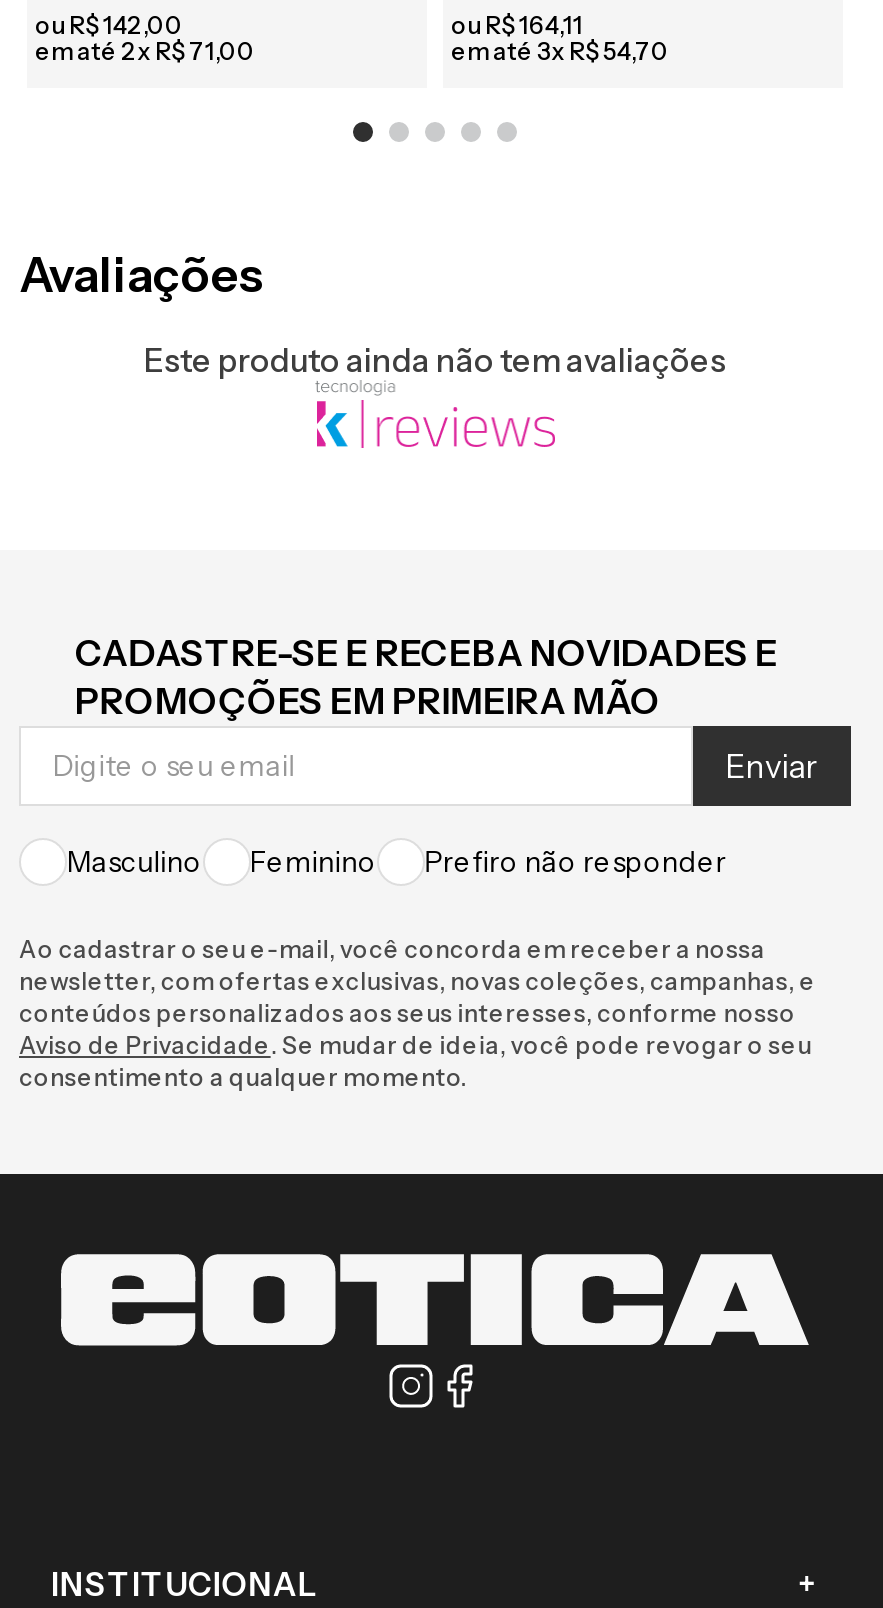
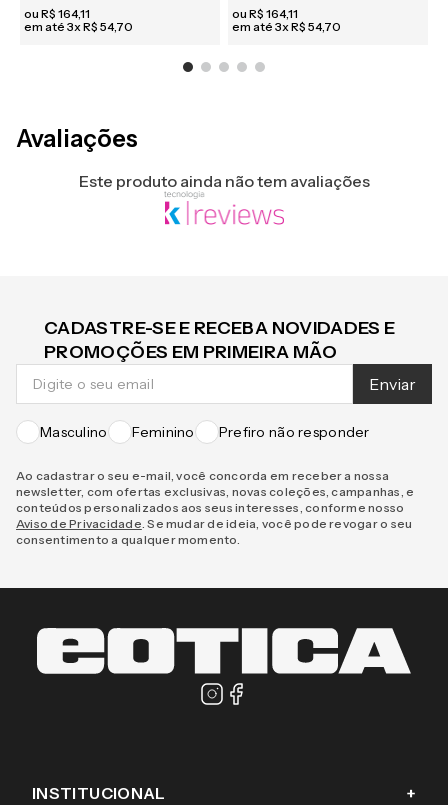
[35,10,183,40] ou R$ 142 00 -> [24,6,90,21] ou R$ 164 11
[35,36,255,66] em até 2x R$ 71 00 -> [24,19,133,34] em até 3x R$ 54 70

